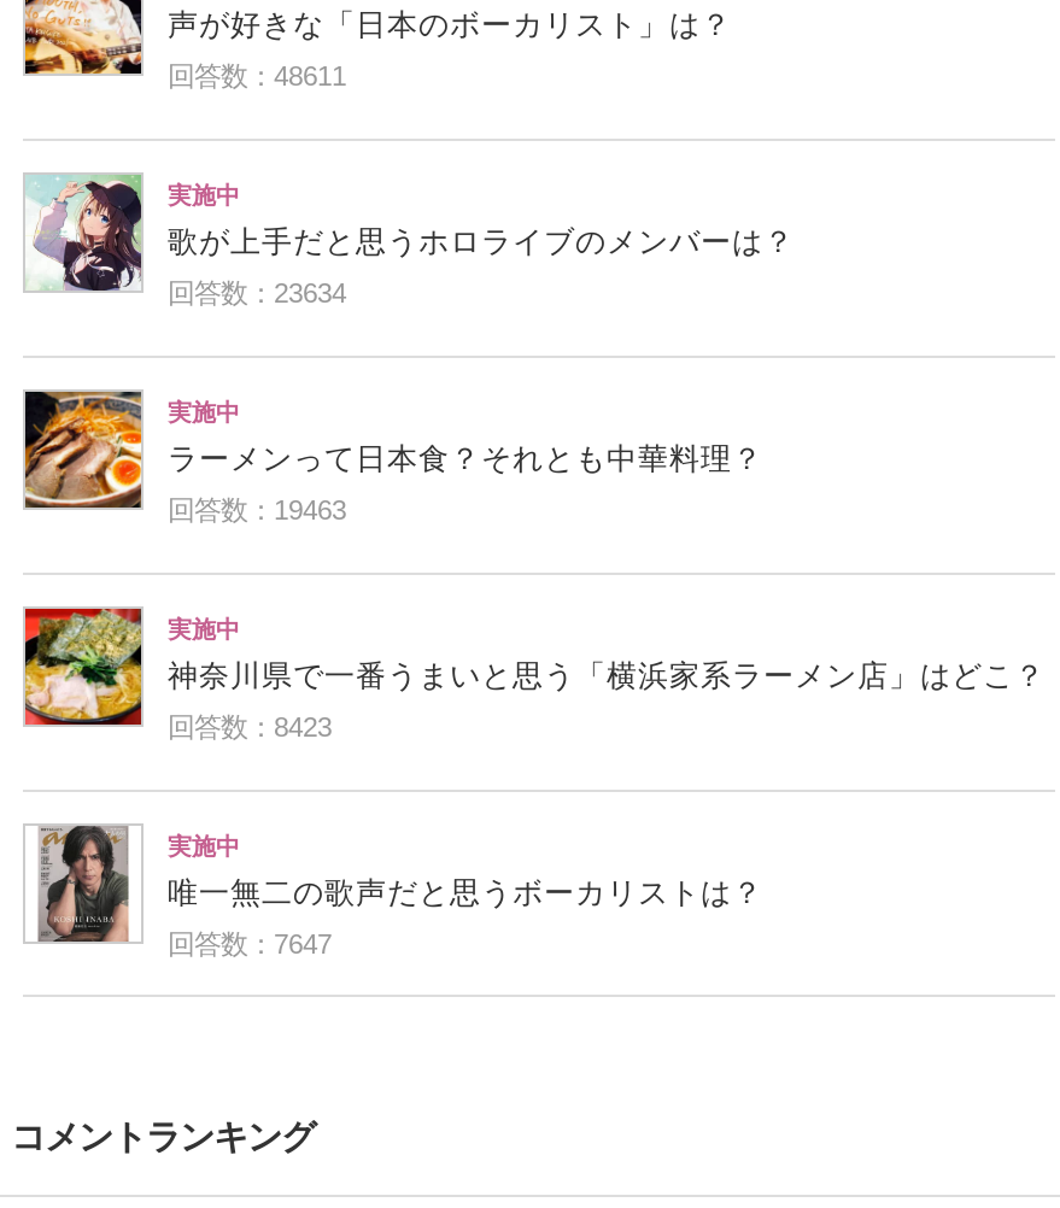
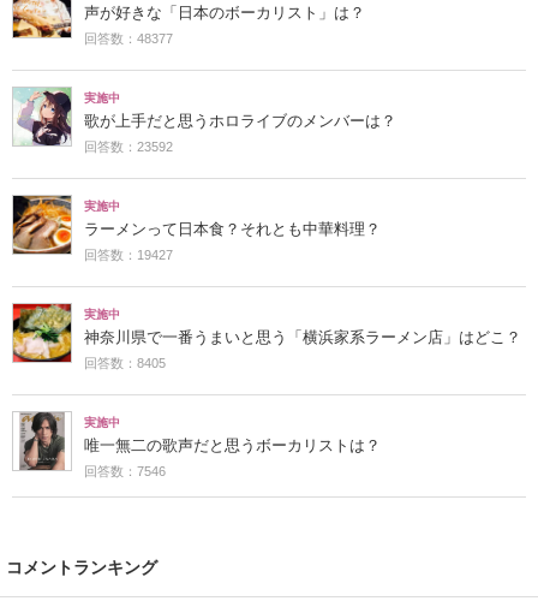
[168,62,346,91] 回答数：48611 -> [84,31,173,46] 回答数：48377
[168,279,346,308] 回答数：23634 -> [84,139,173,154] 回答数：23592
[168,496,346,525] 回答数：19463 -> [84,247,173,262] 回答数：19427
[168,713,332,742] 回答数：8423 -> [84,356,166,370] 回答数：8405
[168,930,332,959] 回答数：7647 -> [84,464,166,478] 回答数：7546

